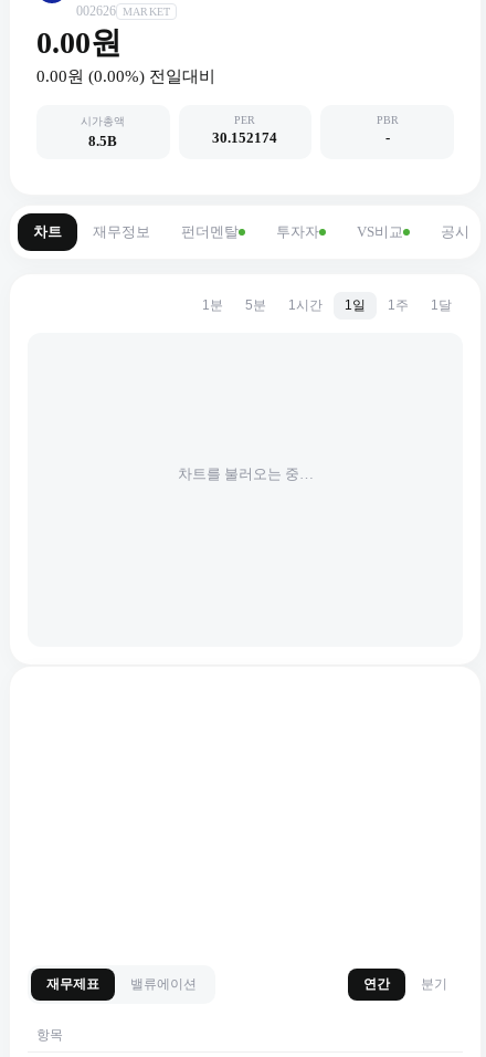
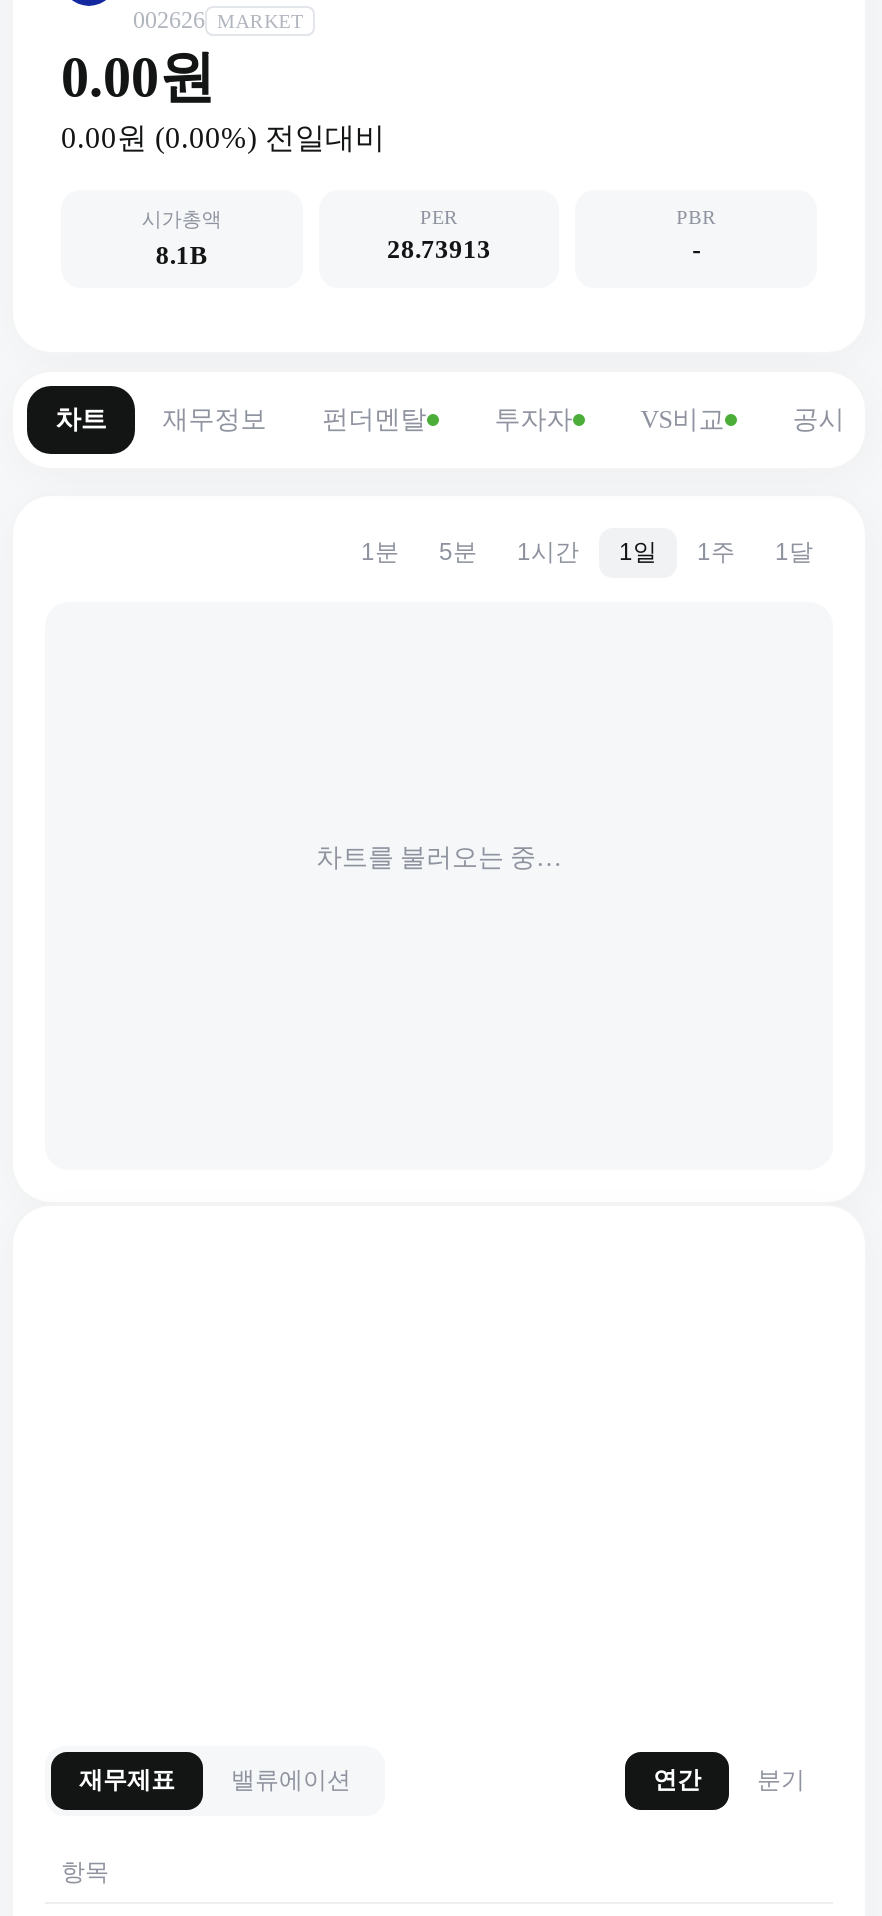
[89,133,117,149] 8.5B -> [156,240,208,270] 8.1B
[213,129,278,146] 30.152174 -> [387,234,491,264] 28.73913

